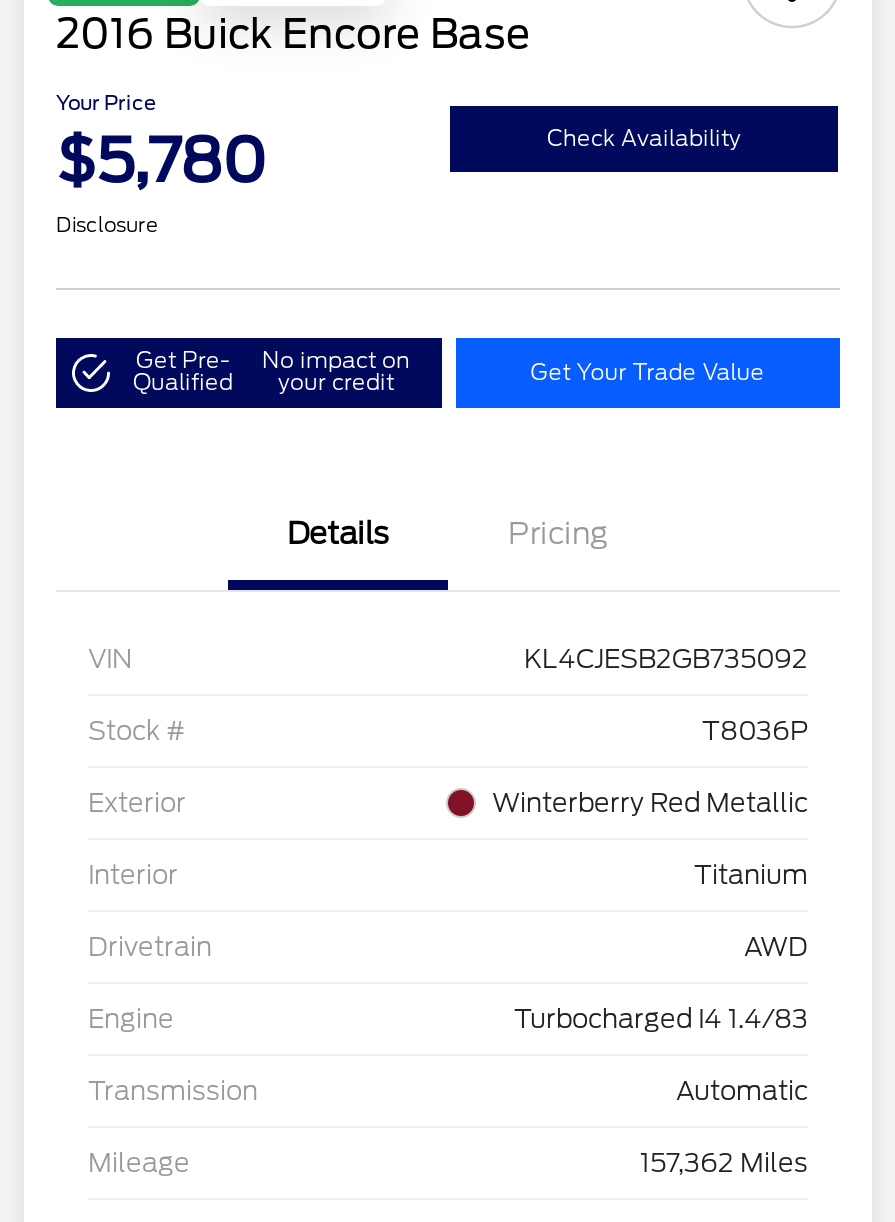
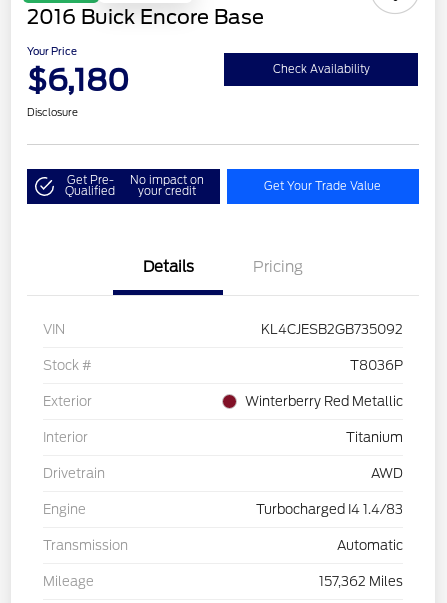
[56,124,266,196] $5,780 -> [27,62,129,98] $6,180

